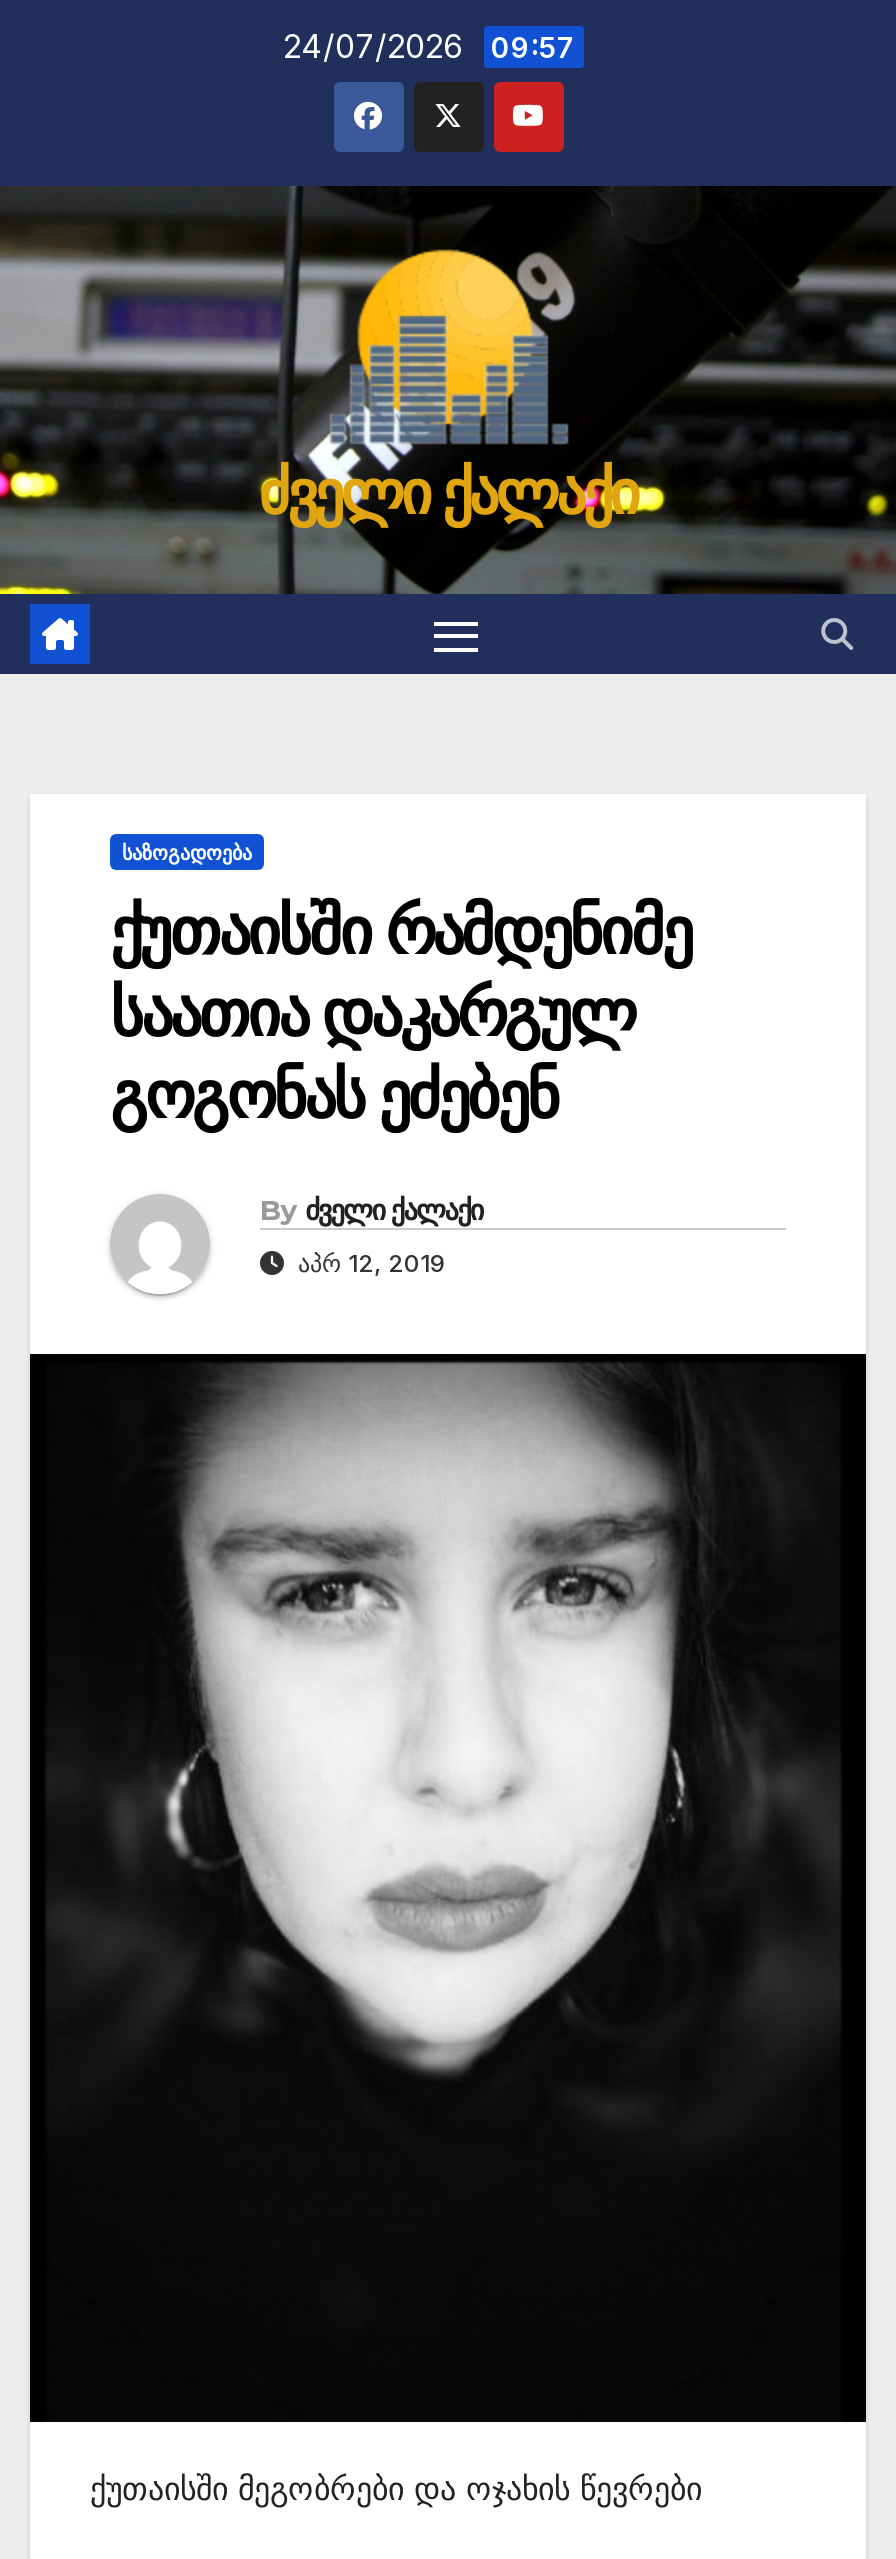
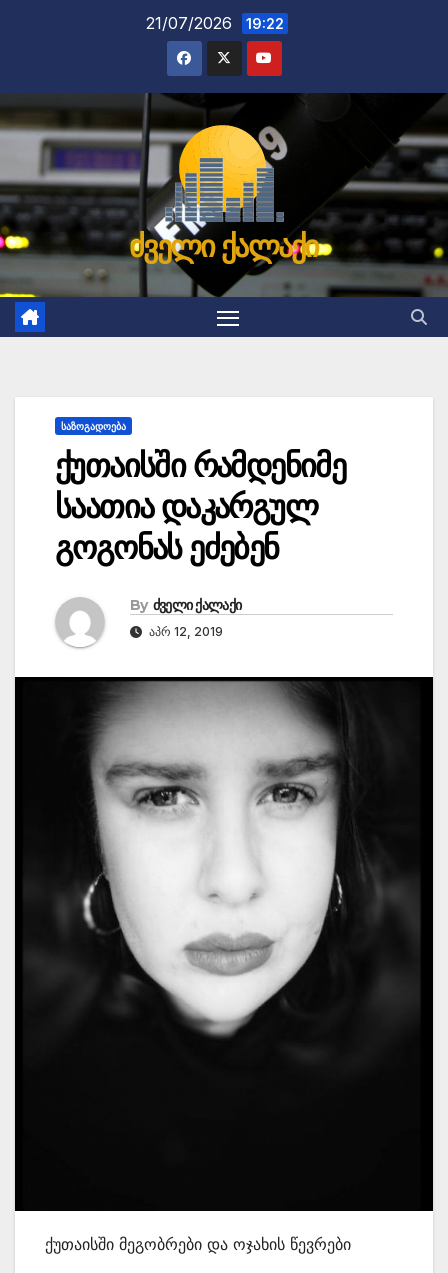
[283,26,575,66] 24/07/2026 09:57 -> [145,13,283,33] 21/07/2026 19:22

